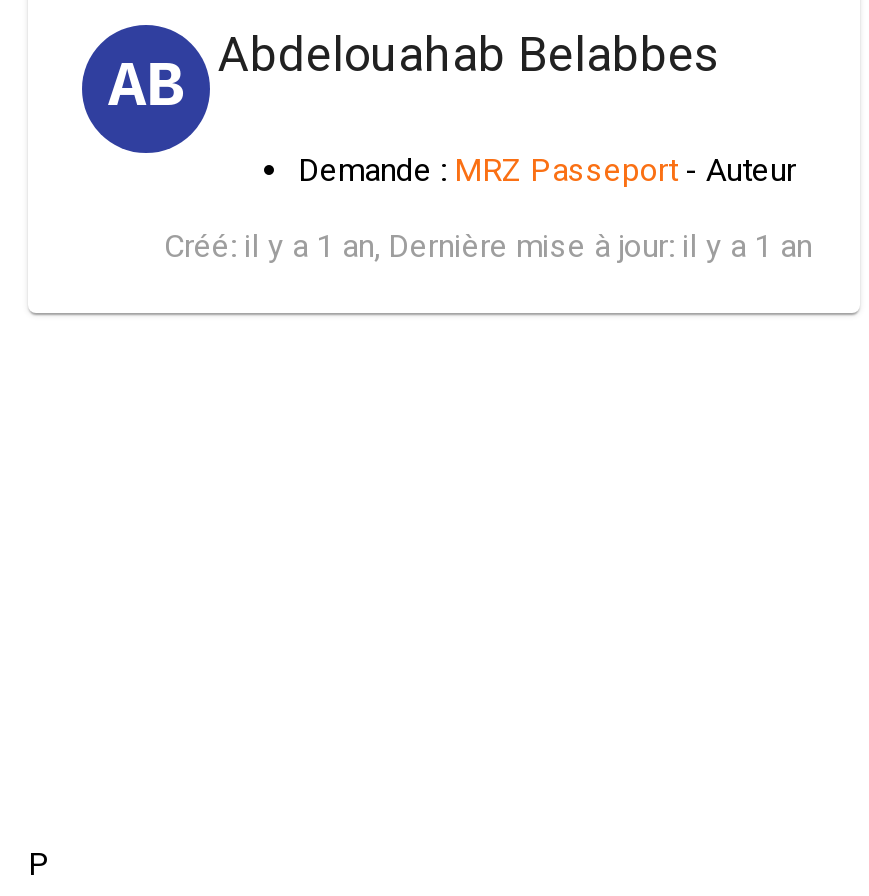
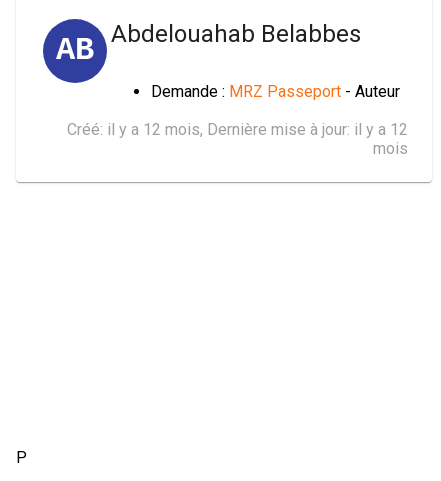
[164,228,812,266] Créé: il y a 1 an, Dernière mise à jour: il y a 1 an -> [67,120,408,158] Créé: il y a 12 mois, Dernière mise à jour: il y a 12 | mois

